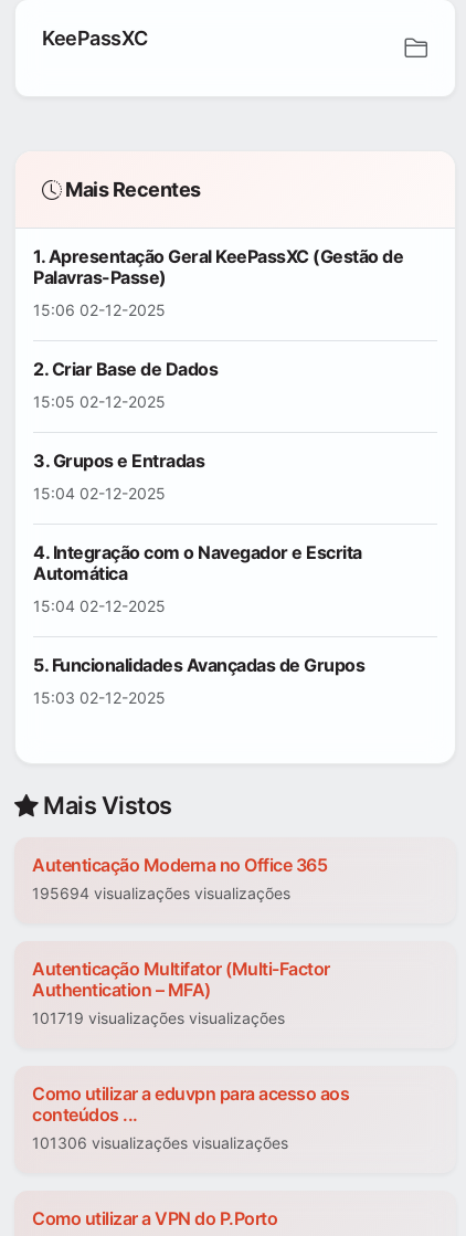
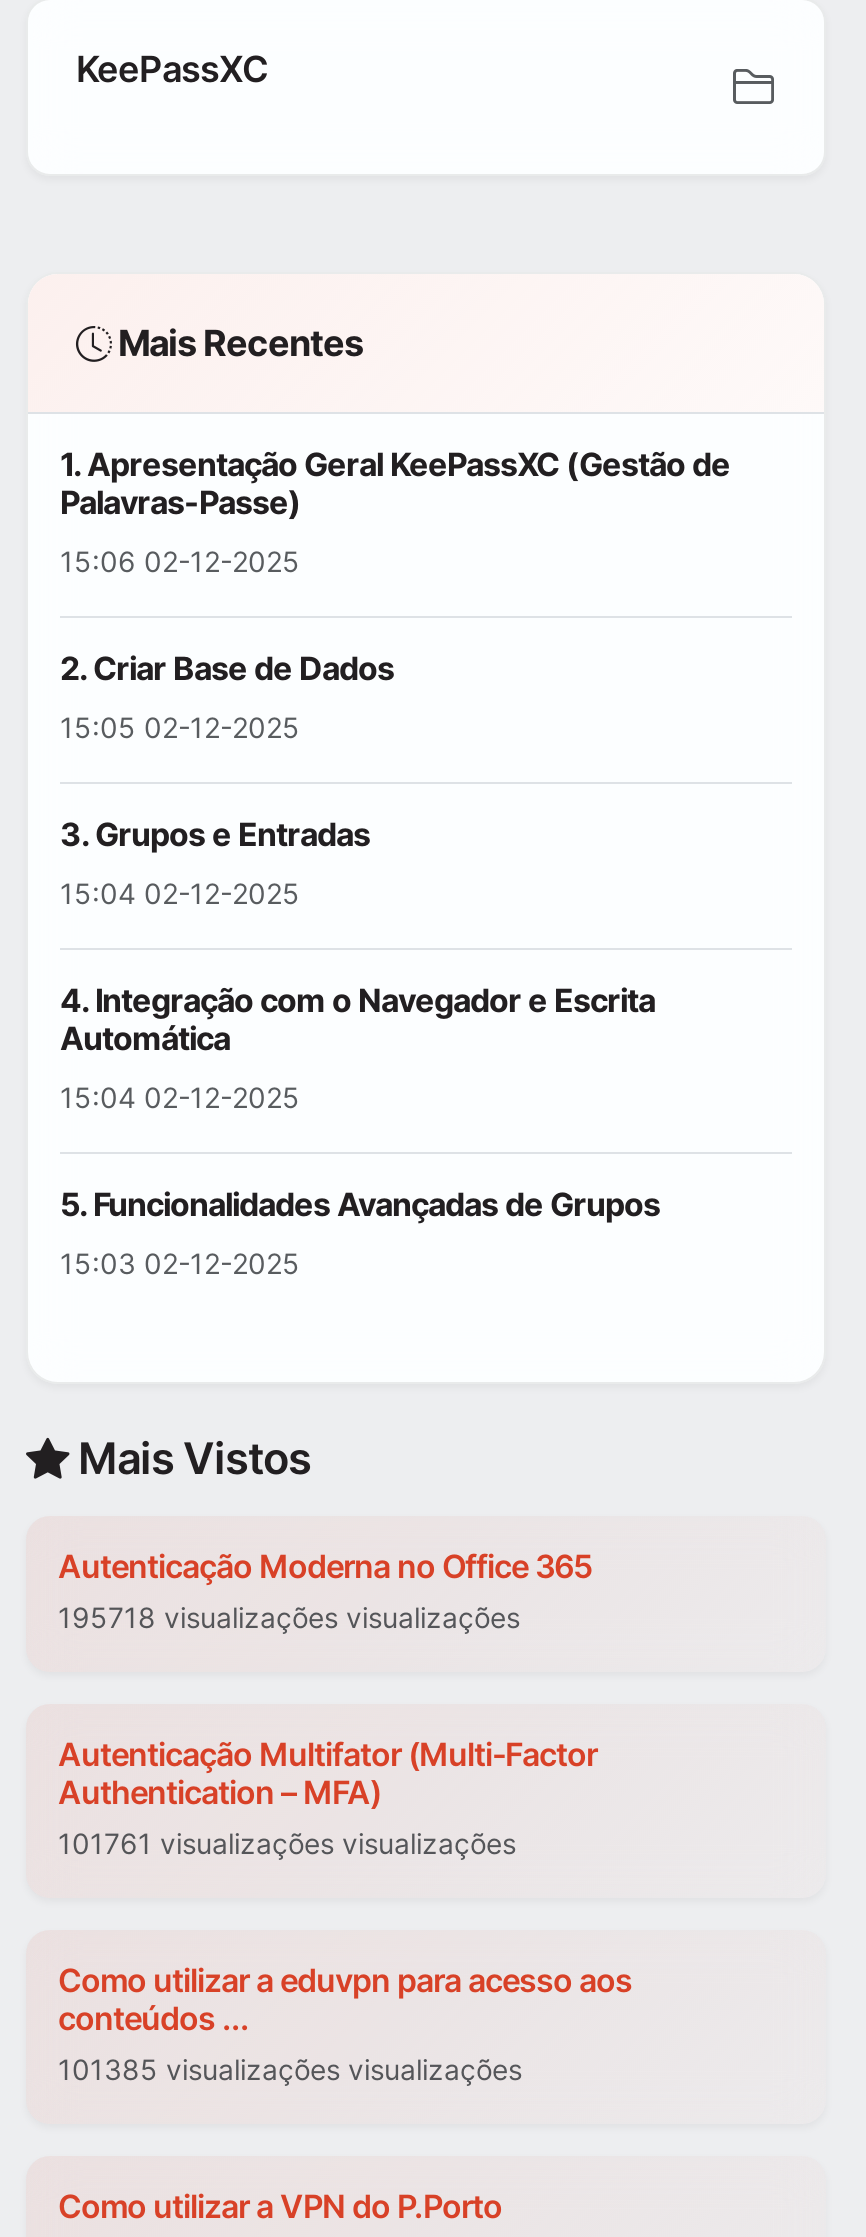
[32,884,290,903] 195694 visualizações visualizações -> [58,1601,520,1635] 195718 visualizações visualizações
[32,1009,285,1028] 101719 visualizações visualizações -> [58,1827,516,1861] 101761 visualizações visualizações
[32,1134,288,1153] 101306 visualizações visualizações -> [58,2053,522,2087] 101385 visualizações visualizações

